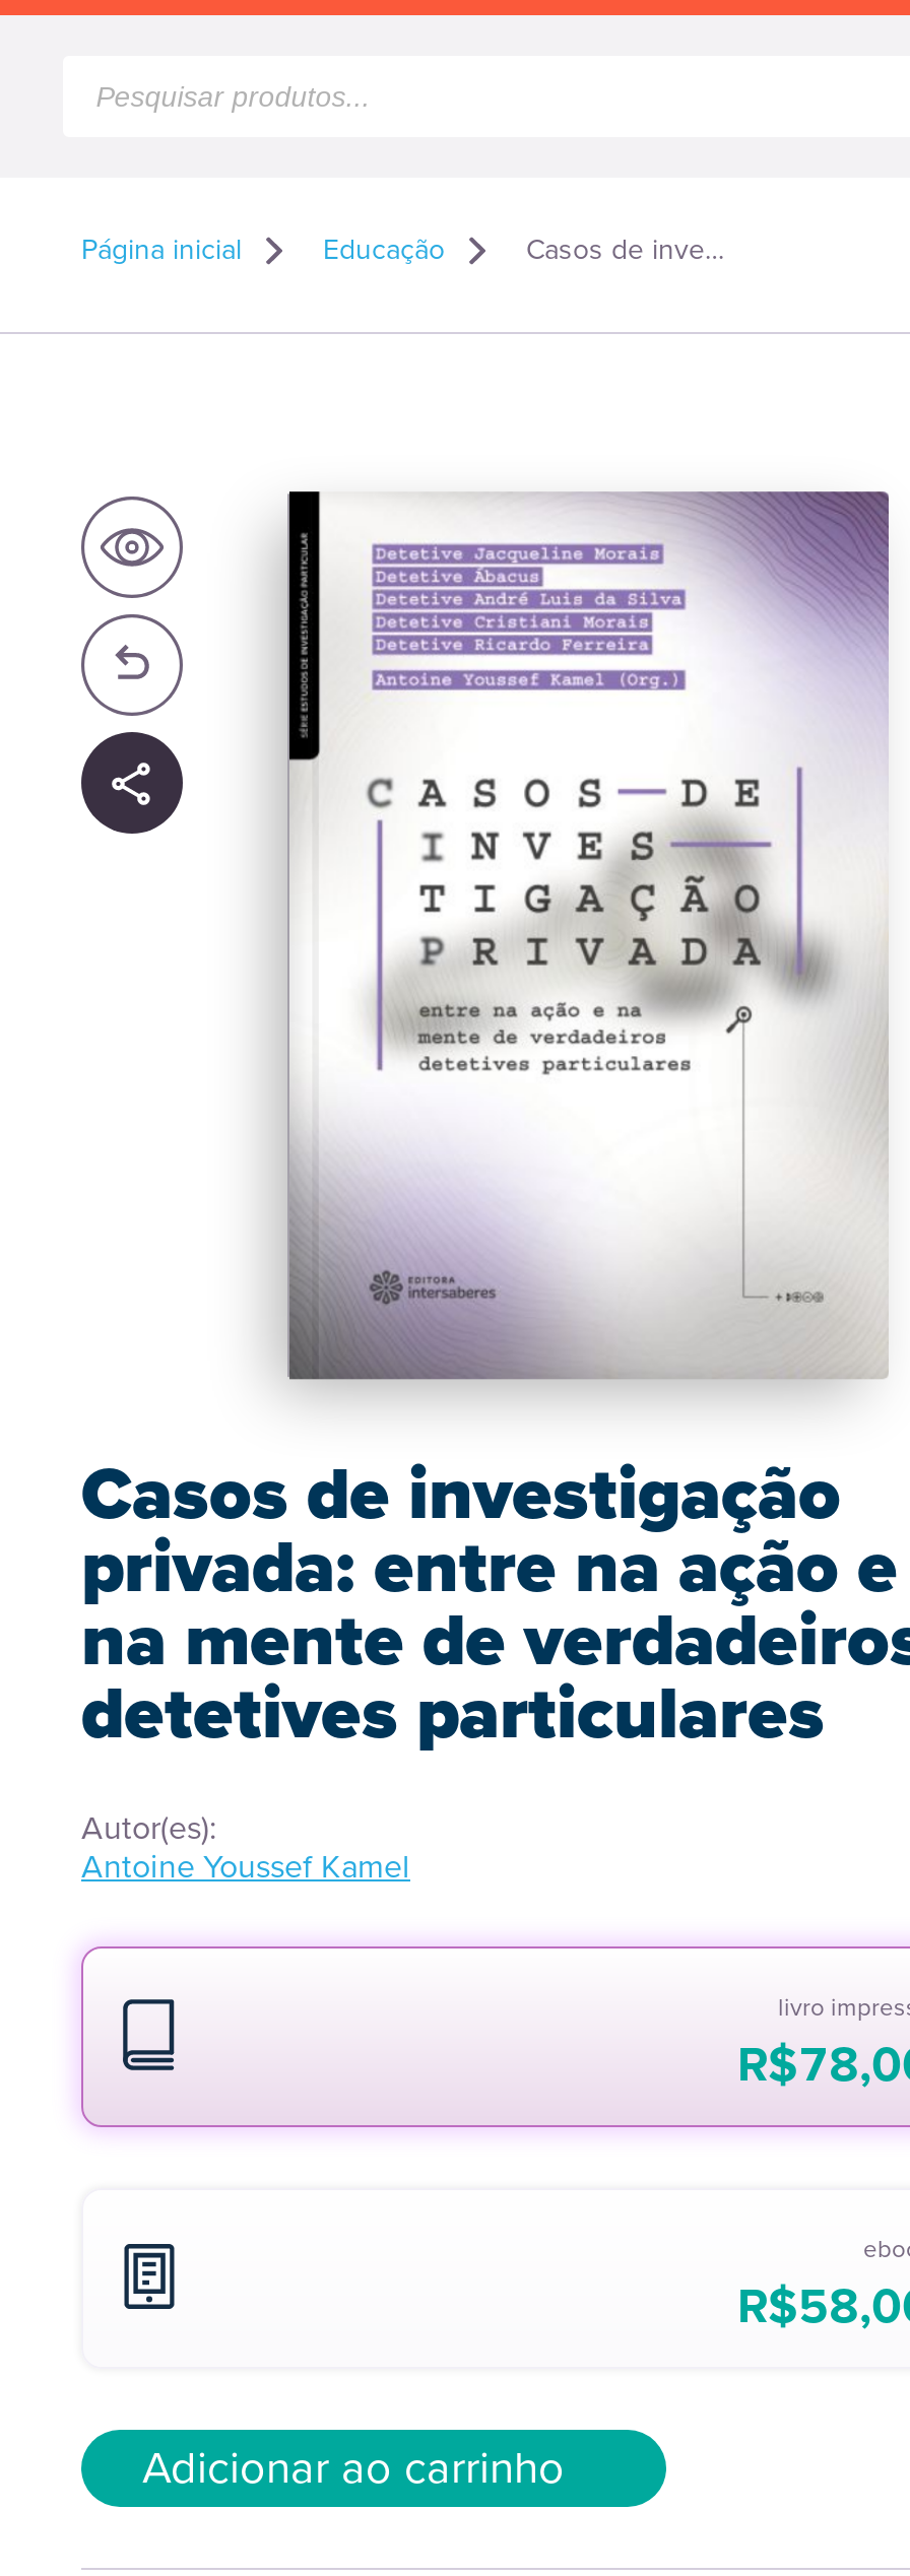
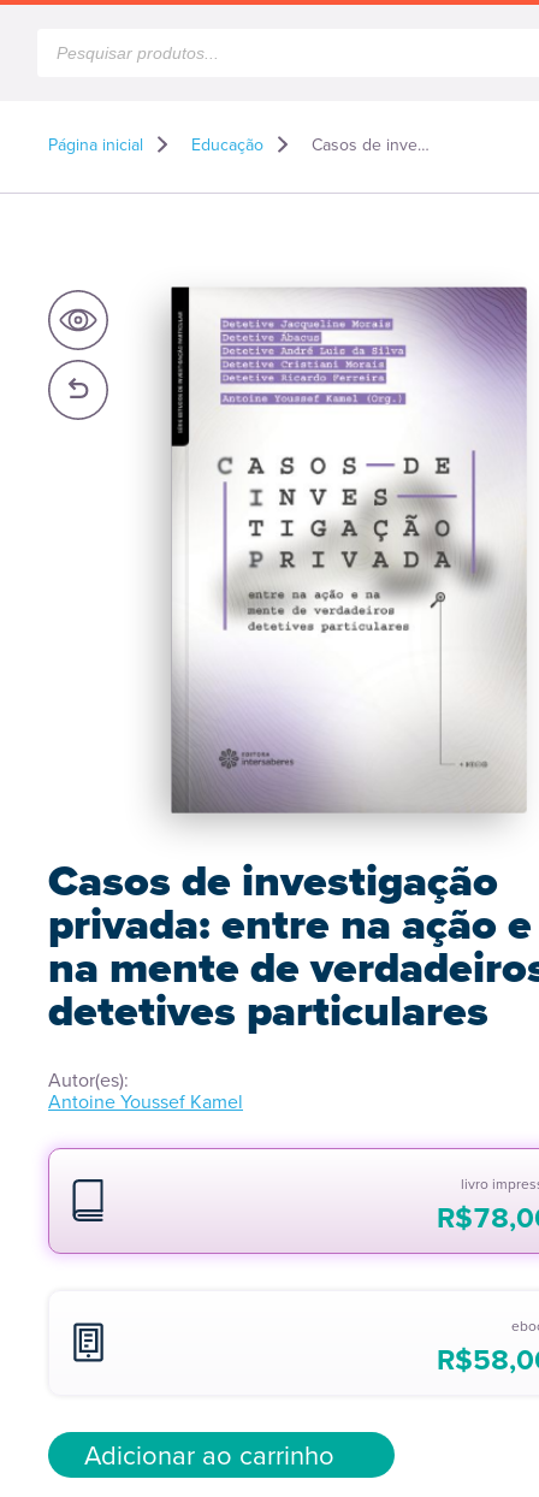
[79,730,185,836] [image] -> none

